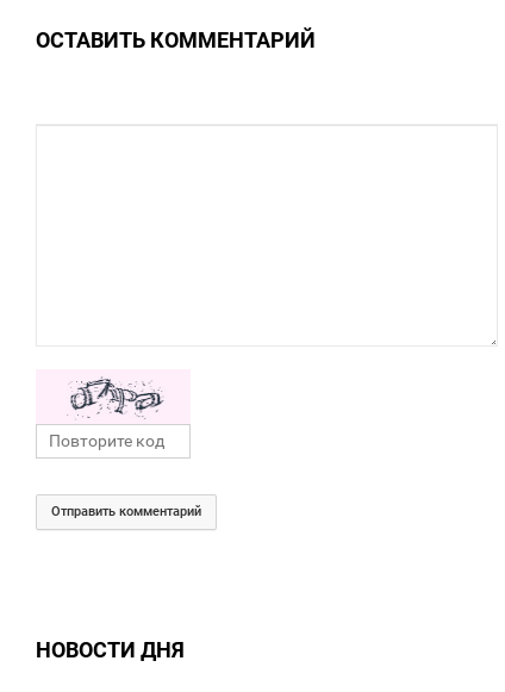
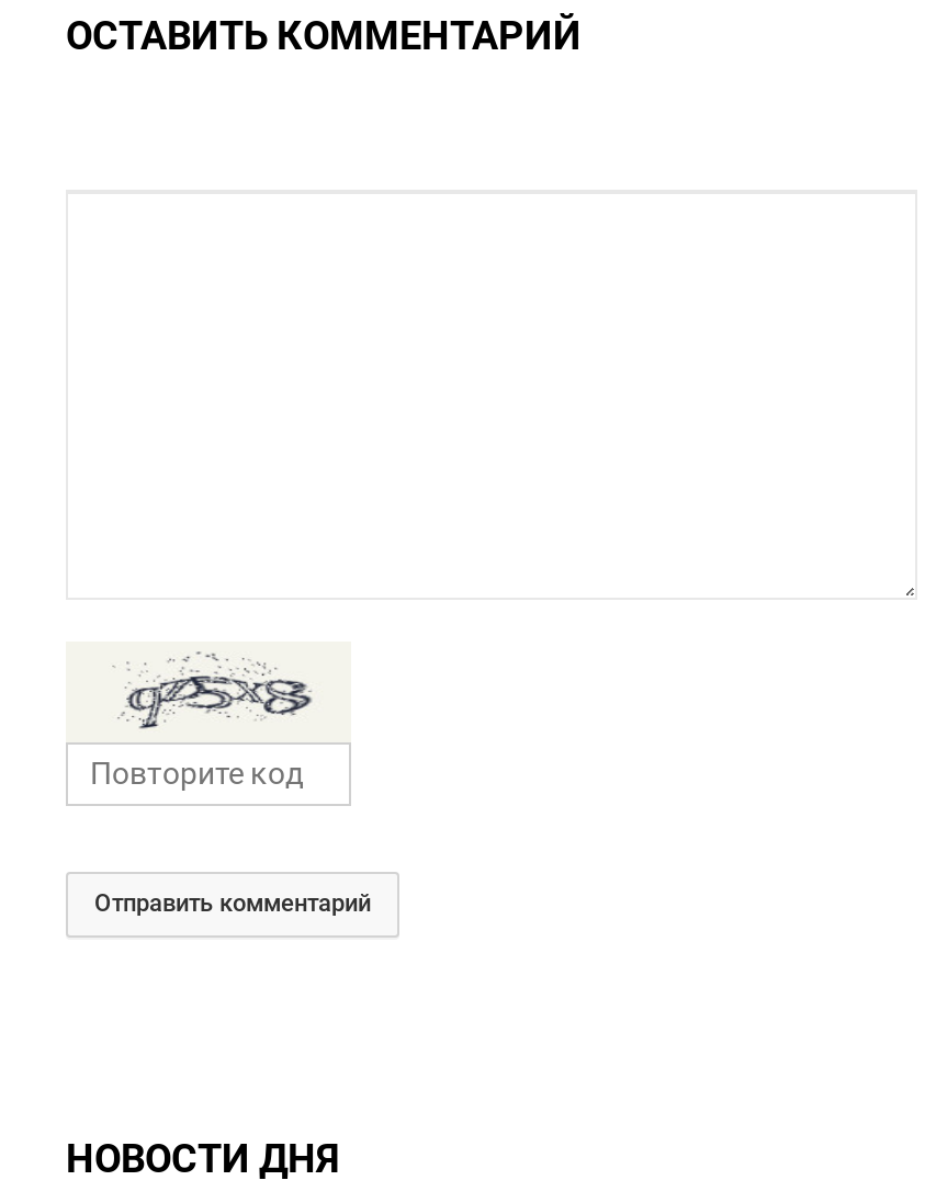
[66,375,169,419] [image] -> [112,650,314,731] [image]

